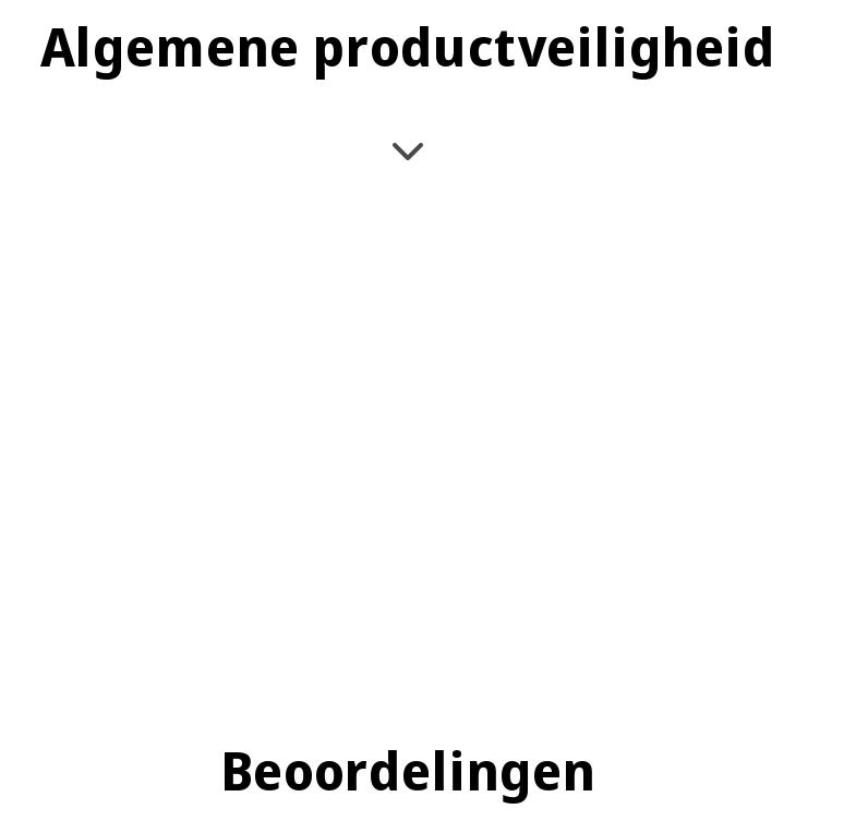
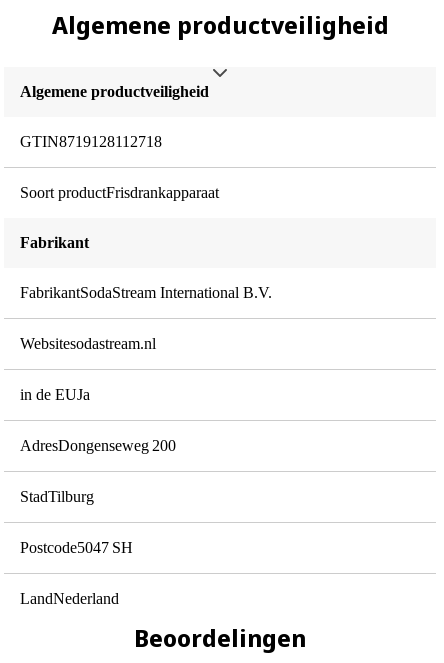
none -> [20,83,272,607] Algemene productveiligheid | GTIN8719128112718 | Soort productFrisdrankapparaat | Fabrikant | FabrikantSodaStream International B.V. | Websitesodastream.nl | in de EU Ja | AdresDongenseweg 200 | StadTilburg | Postcode5047 SH | LandNederland

